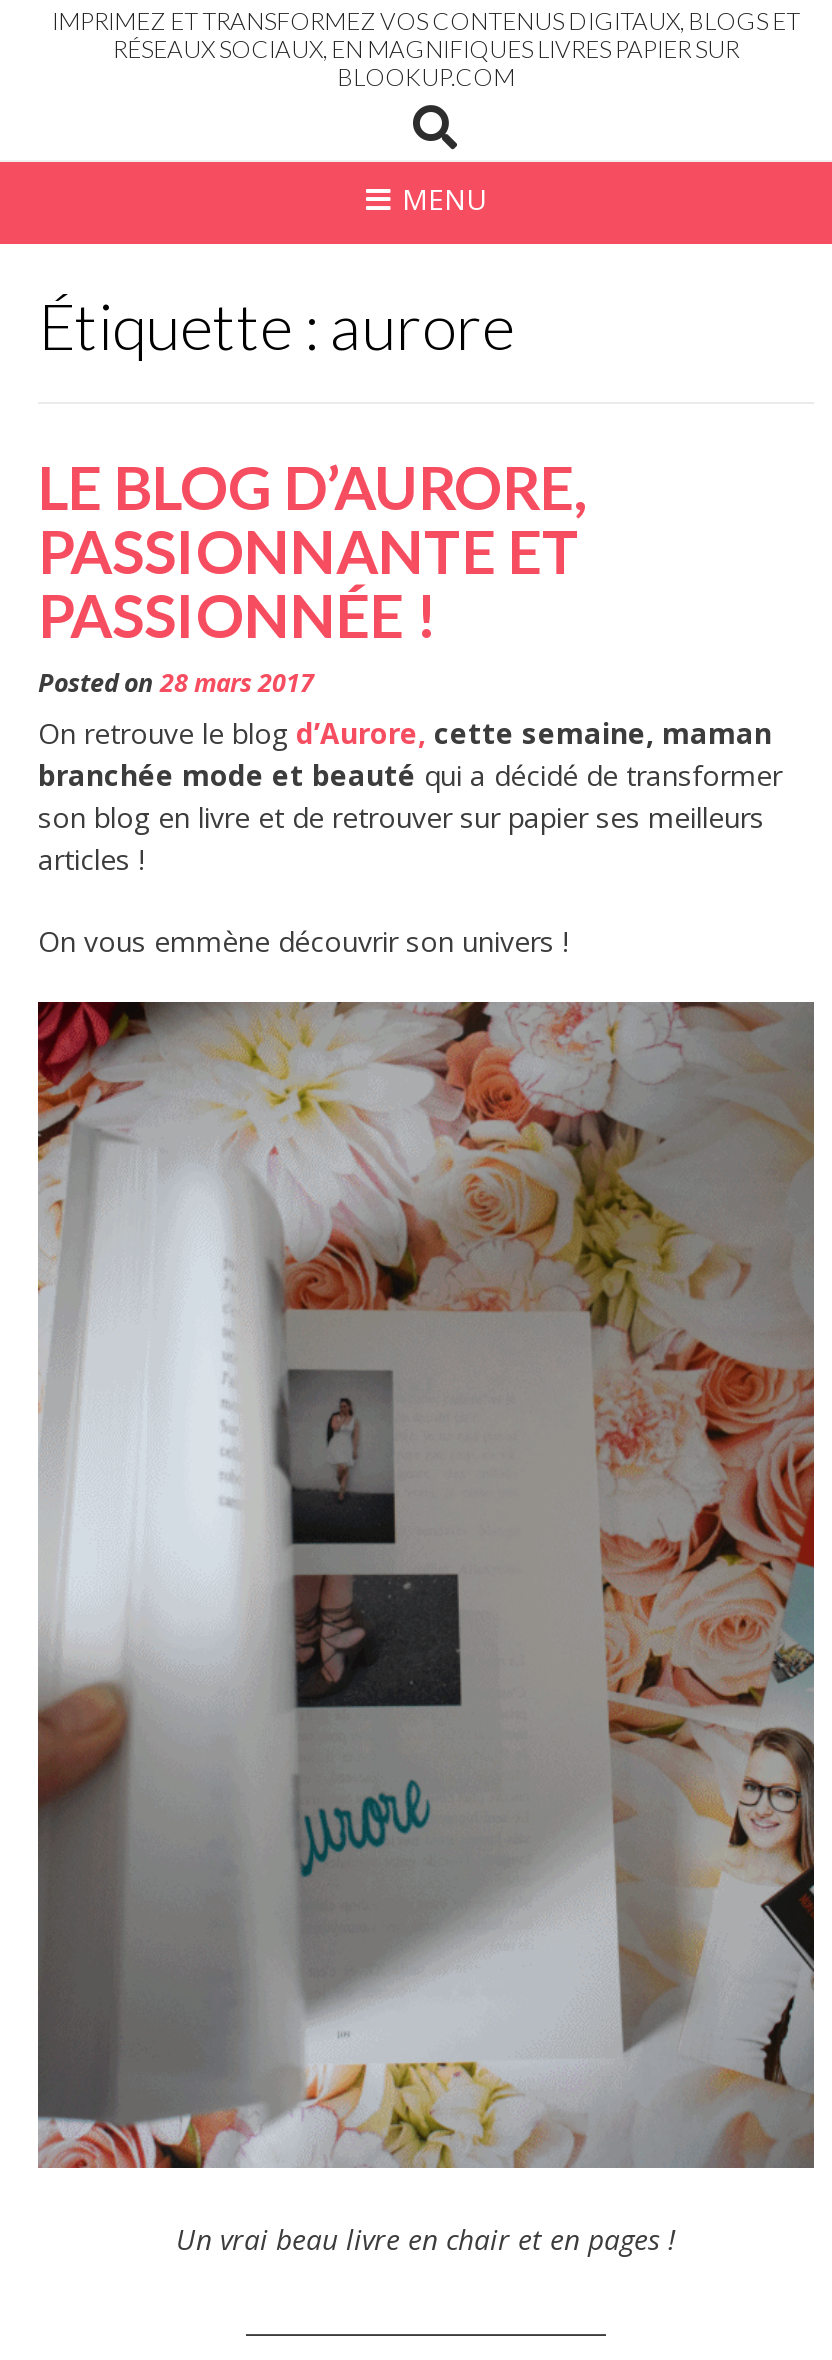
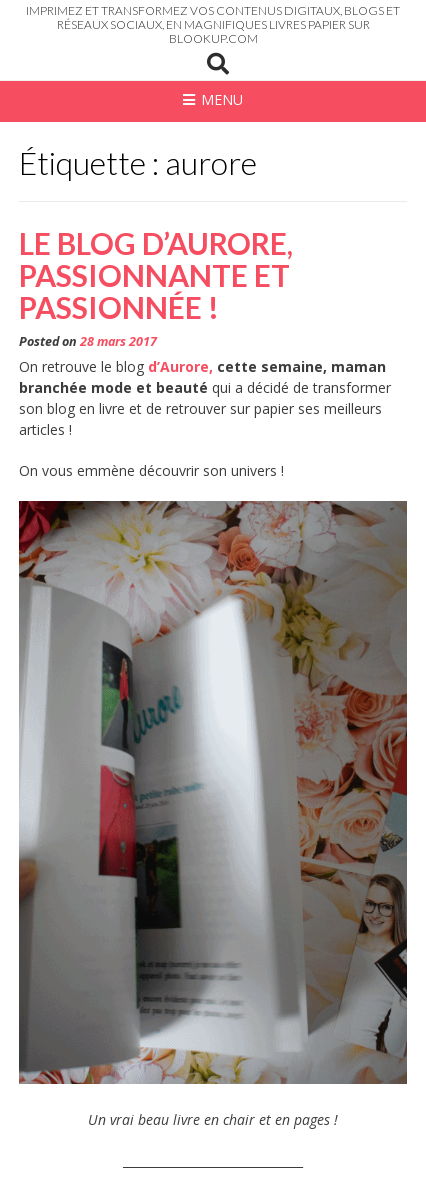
[38,1000,816,2170] [image] -> [18,501,408,1085] [image]

